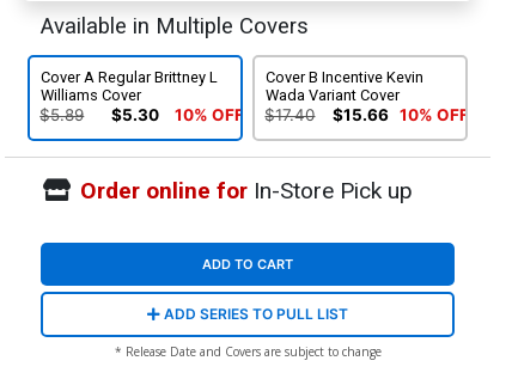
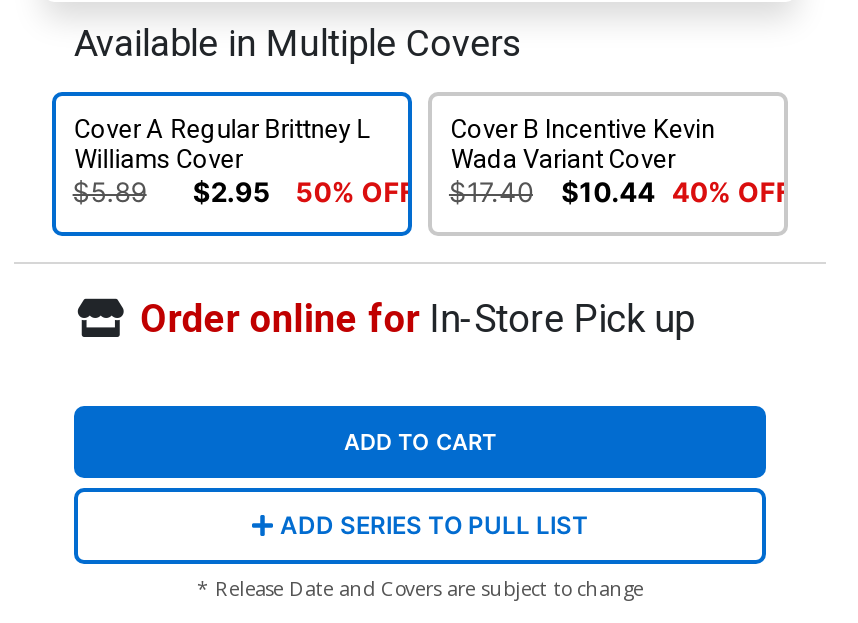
[111,105,159,124] $5.30 -> [193,176,271,208] $2.95
[174,105,244,124] 10% OFF -> [295,176,415,208] 50% OFF
[332,105,469,124] $15.66 10% OFF -> [561,176,792,208] $10.44 40% OFF

